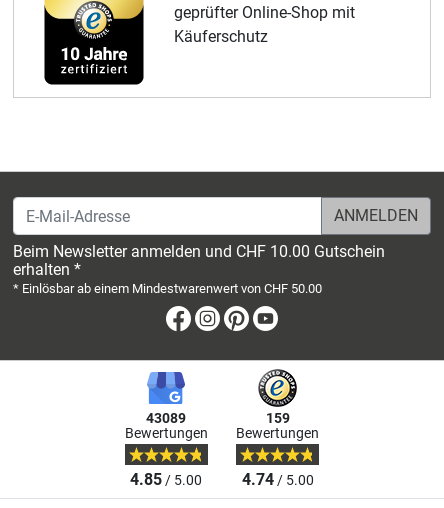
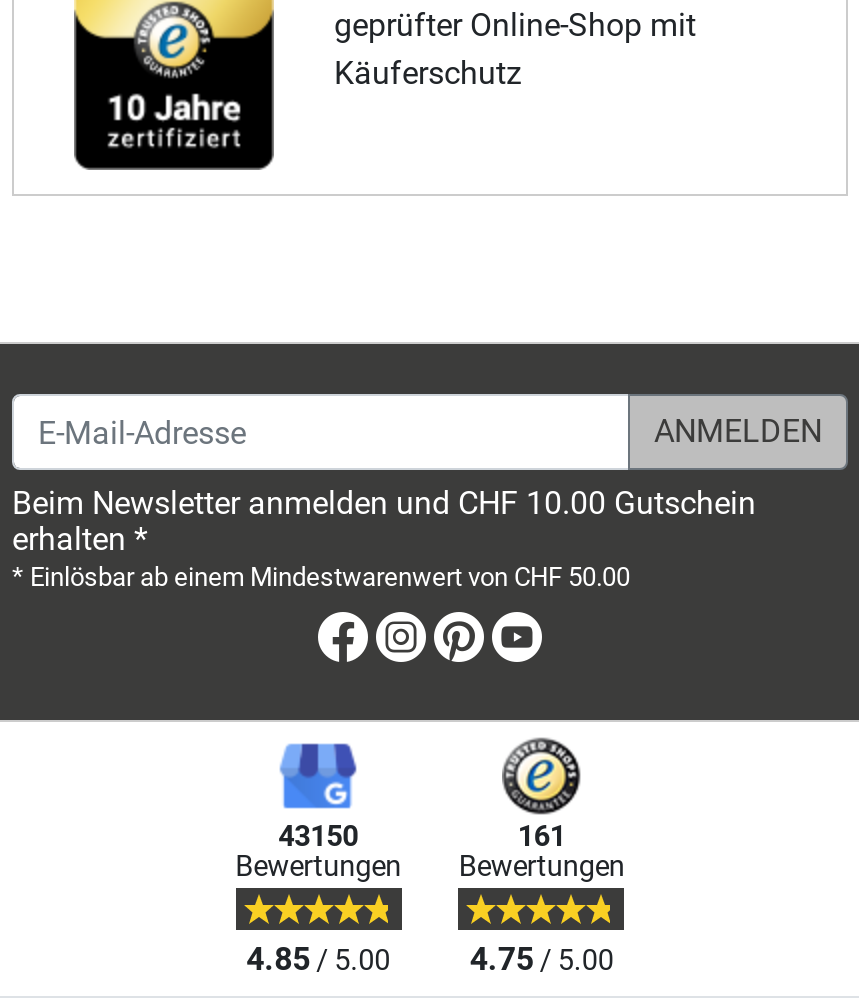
[146,410,186,427] 43089 -> [278,820,358,854] 43150
[266,410,290,427] 159 -> [518,820,566,854] 161
[242,470,314,489] 4.74 / 5.00 -> [470,940,614,978] 4.75 / 5.00

